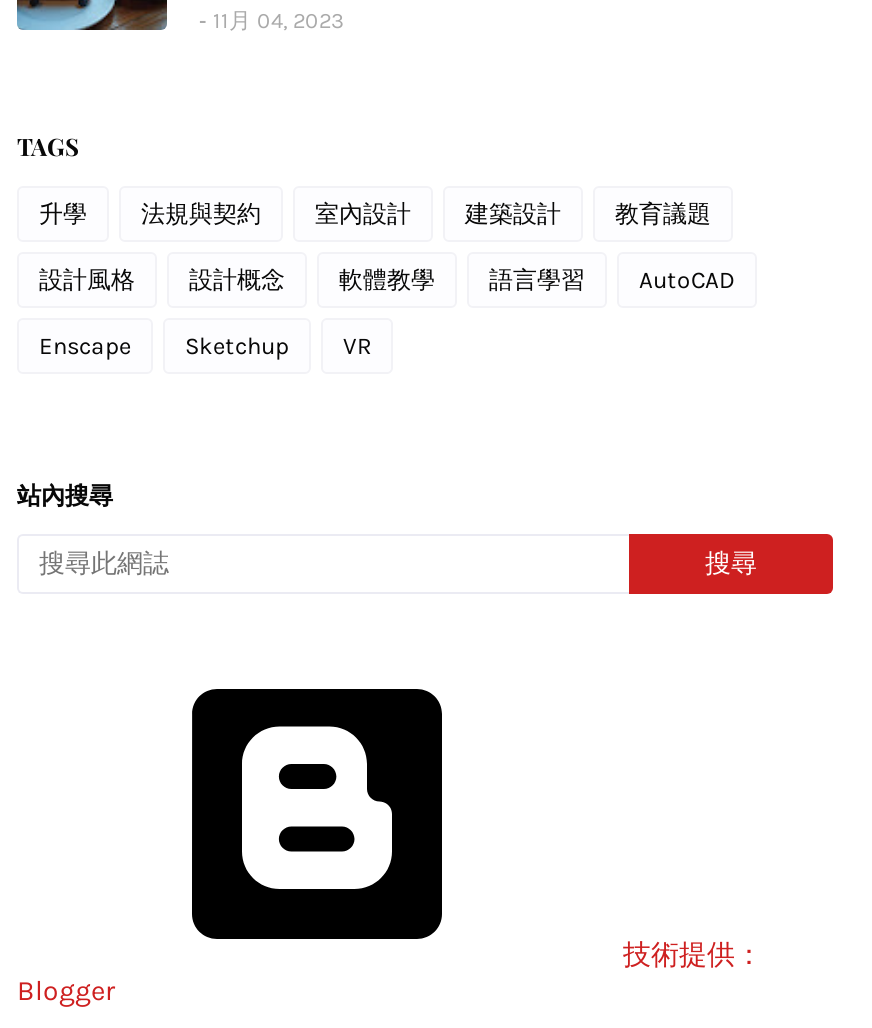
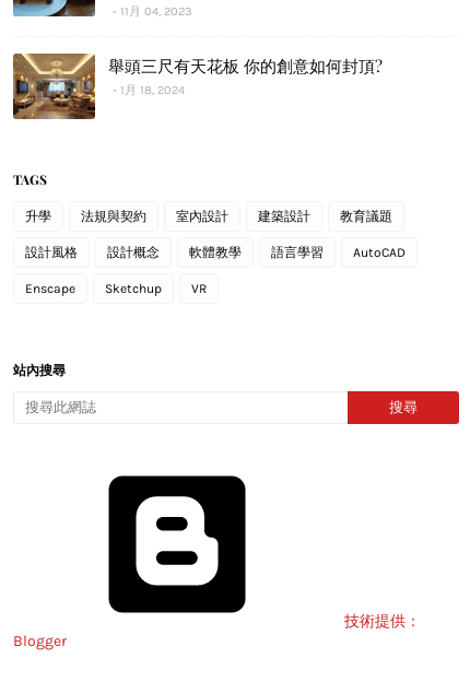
none -> [12,52,383,120] [image] | 舉頭三尺有天花板 你的創意如何封頂? | 1月 18, 2024

